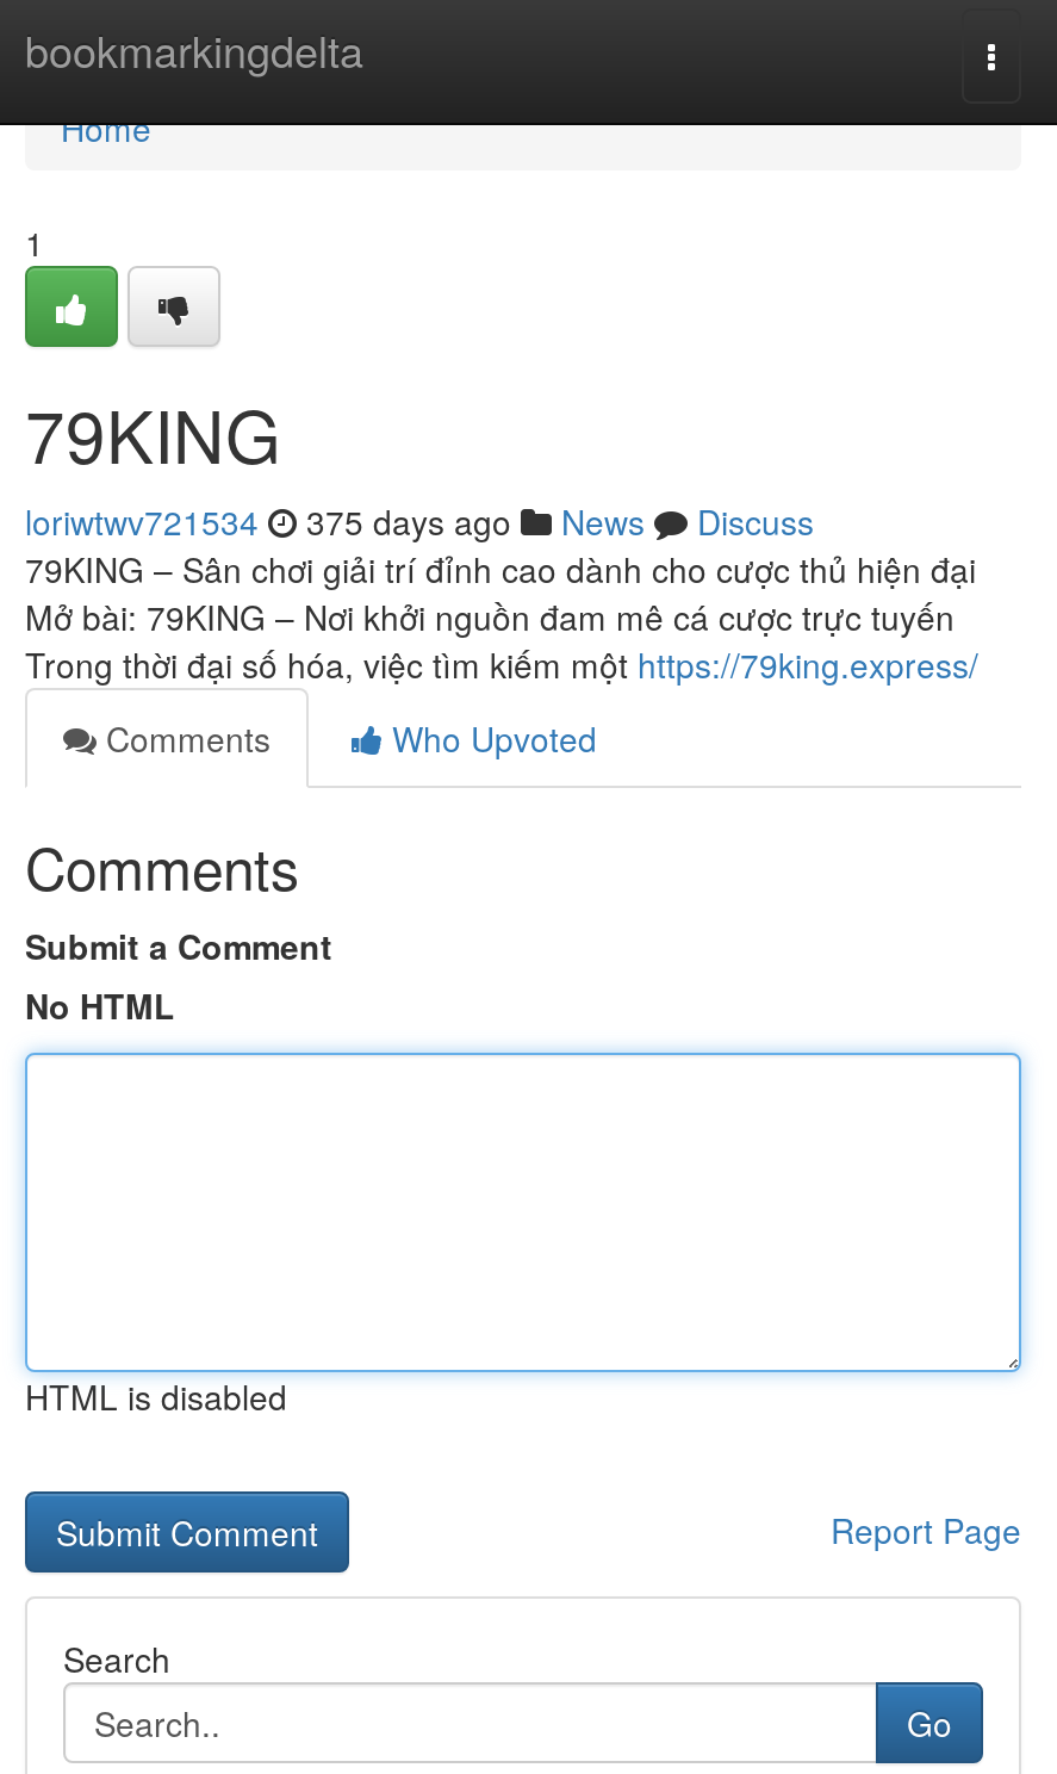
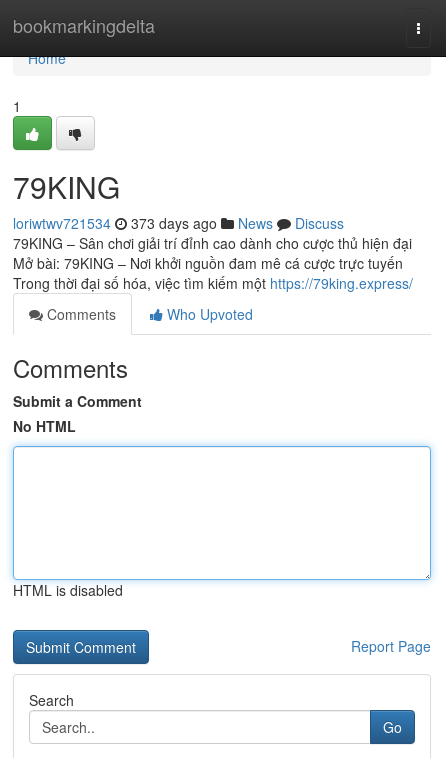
[25,497,814,545] loriwtwv721534 375 days ago News Discuss -> [13,213,344,233] loriwtwv721534 373 days ago News Discuss

